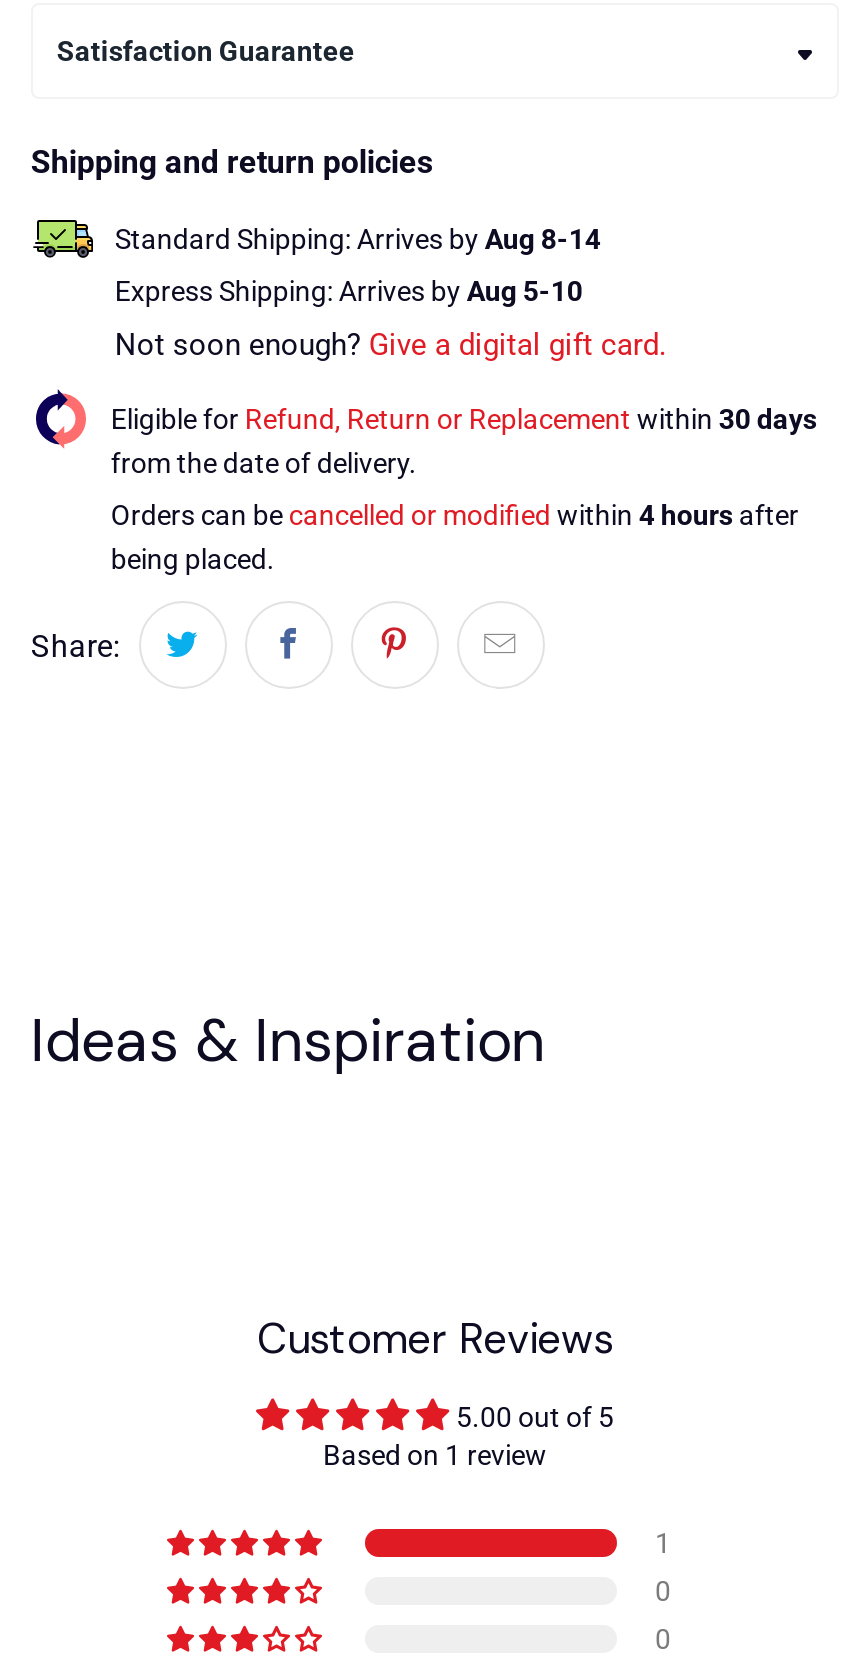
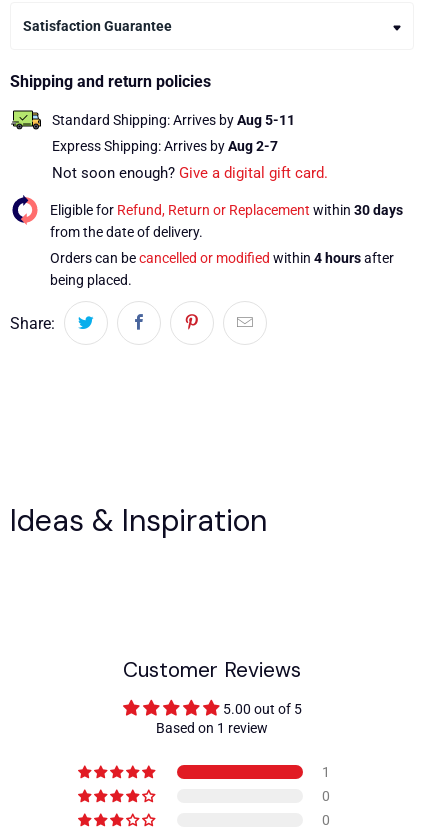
[115,222,601,254] Standard Shipping: Arrives by Aug 8-14 -> [52,111,295,127] Standard Shipping: Arrives by Aug 5-11
[115,274,583,306] Express Shipping: Arrives by Aug 5-10 -> [52,137,278,153] Express Shipping: Arrives by Aug 2-7

